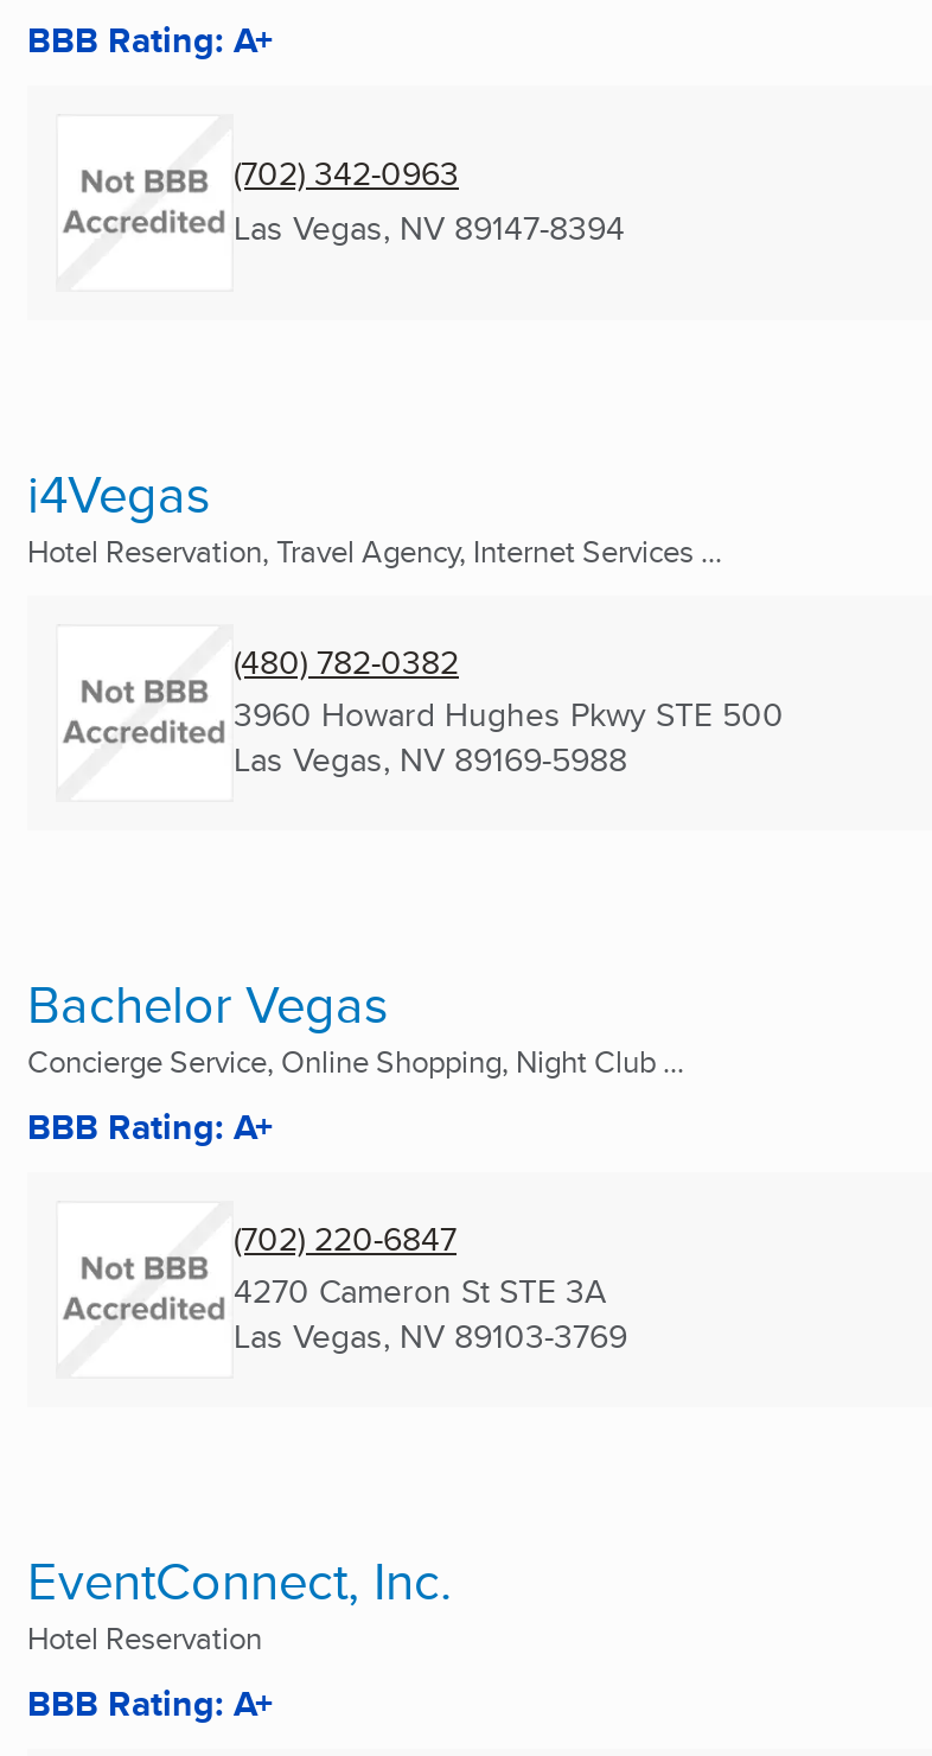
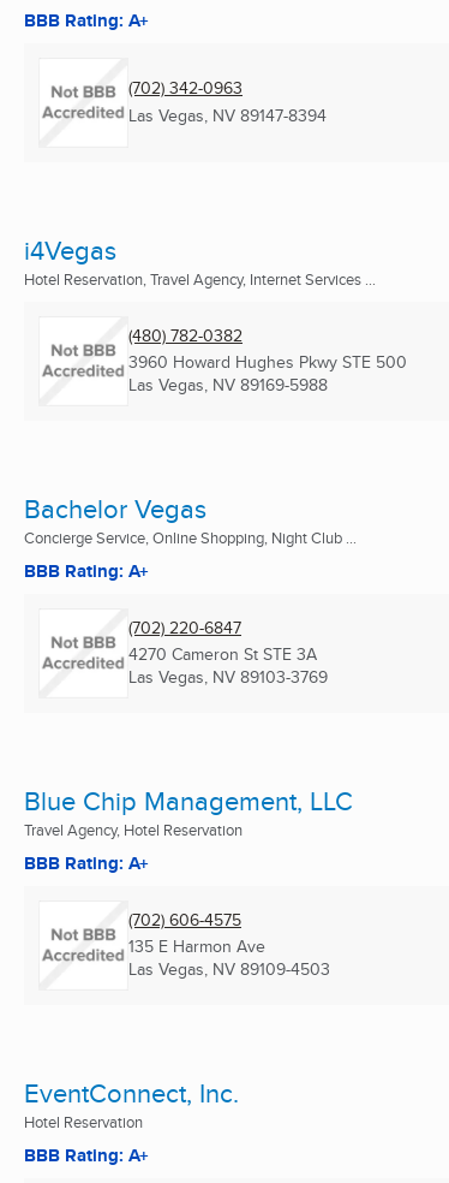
none -> [24,782,353,982] Blue Chip Management, LLC | Travel Agency, Hotel Reservation | BBB Rating: A+ | (702) 606-4575 | 135 E Harmon Ave | Las Vegas, NV 89109-4503

